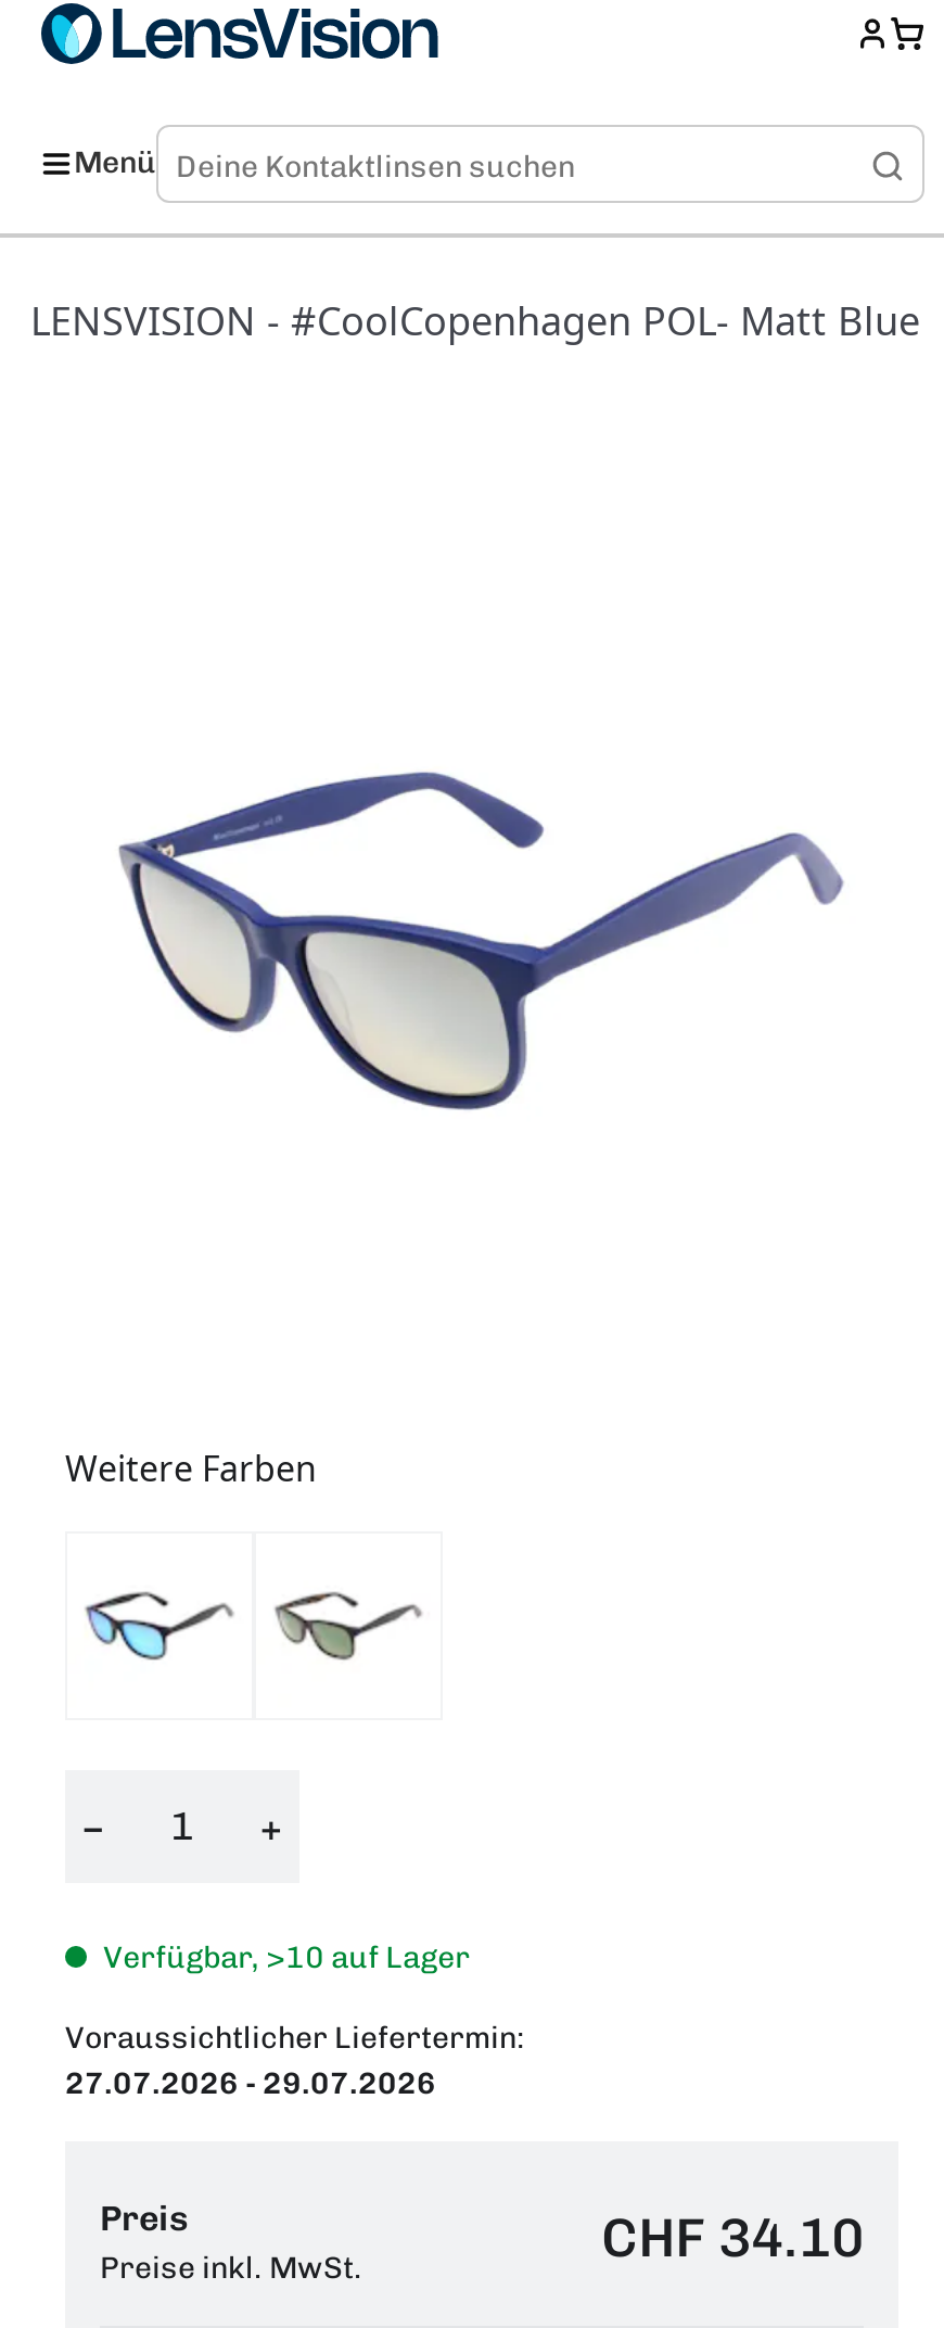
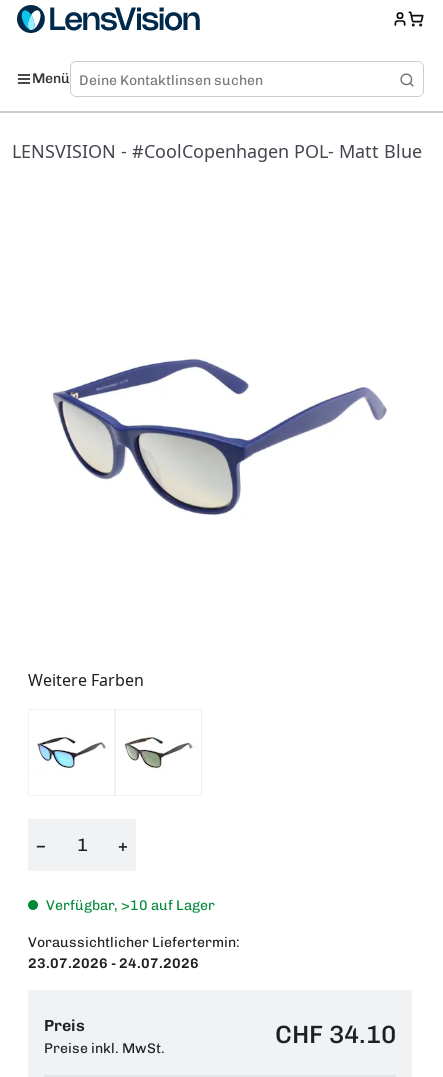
[65,2065,436,2102] 27.07.2026 - 29.07.2026 -> [28,955,199,972] 23.07.2026 - 24.07.2026

